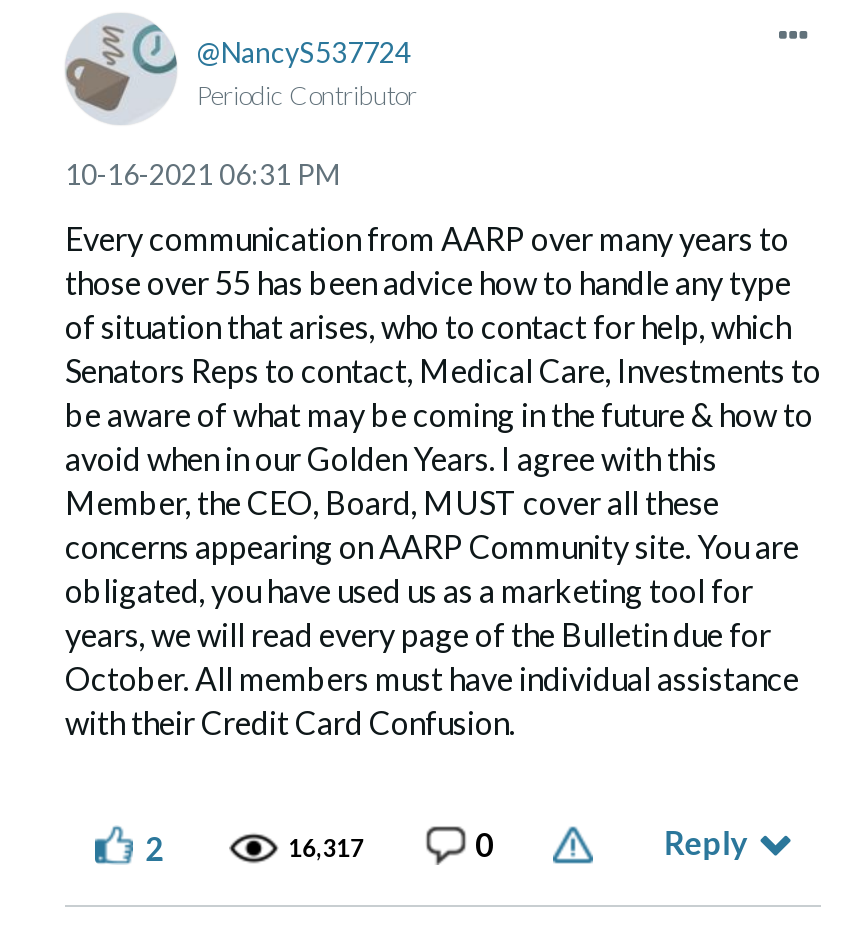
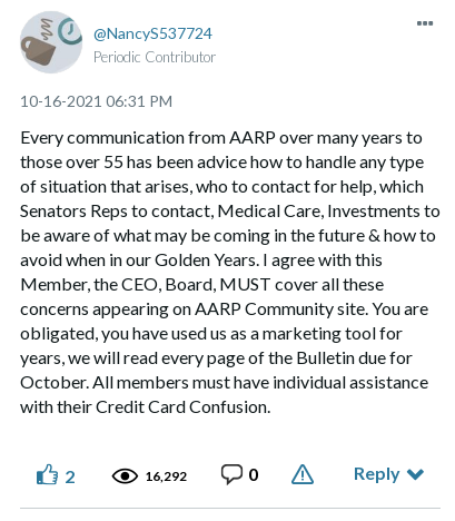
[288,832,364,862] 16,317 -> [144,467,186,484] 16,292

